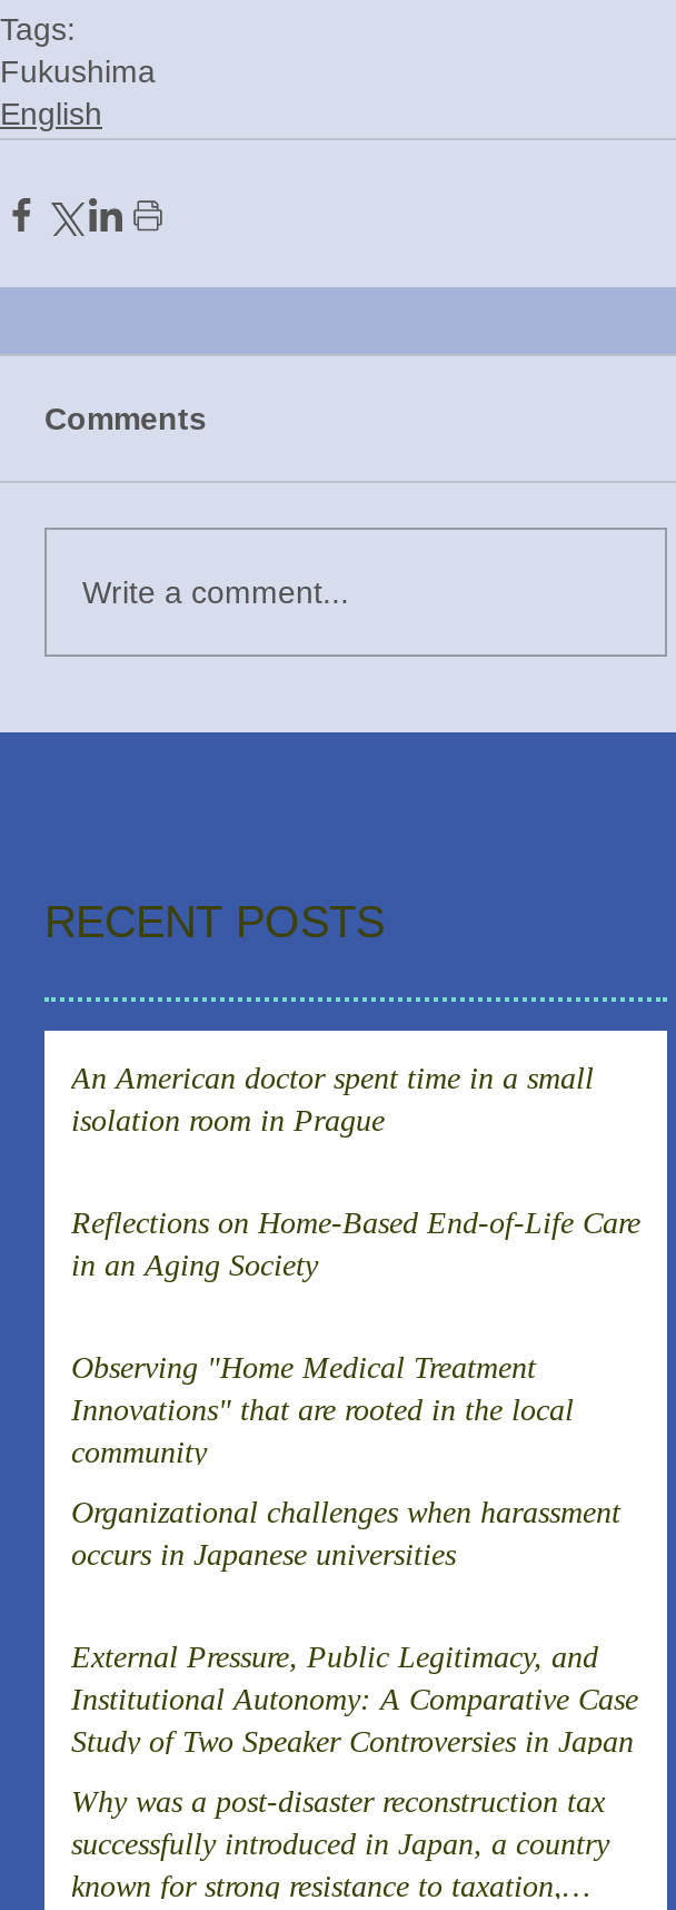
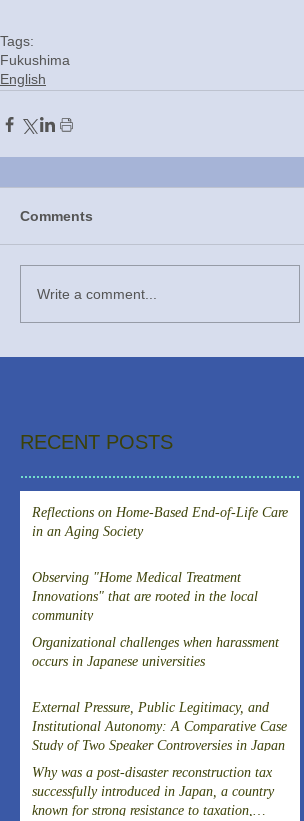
[71,1062,594,1138] An American doctor spent time in a small | isolation room in Prague -> none

